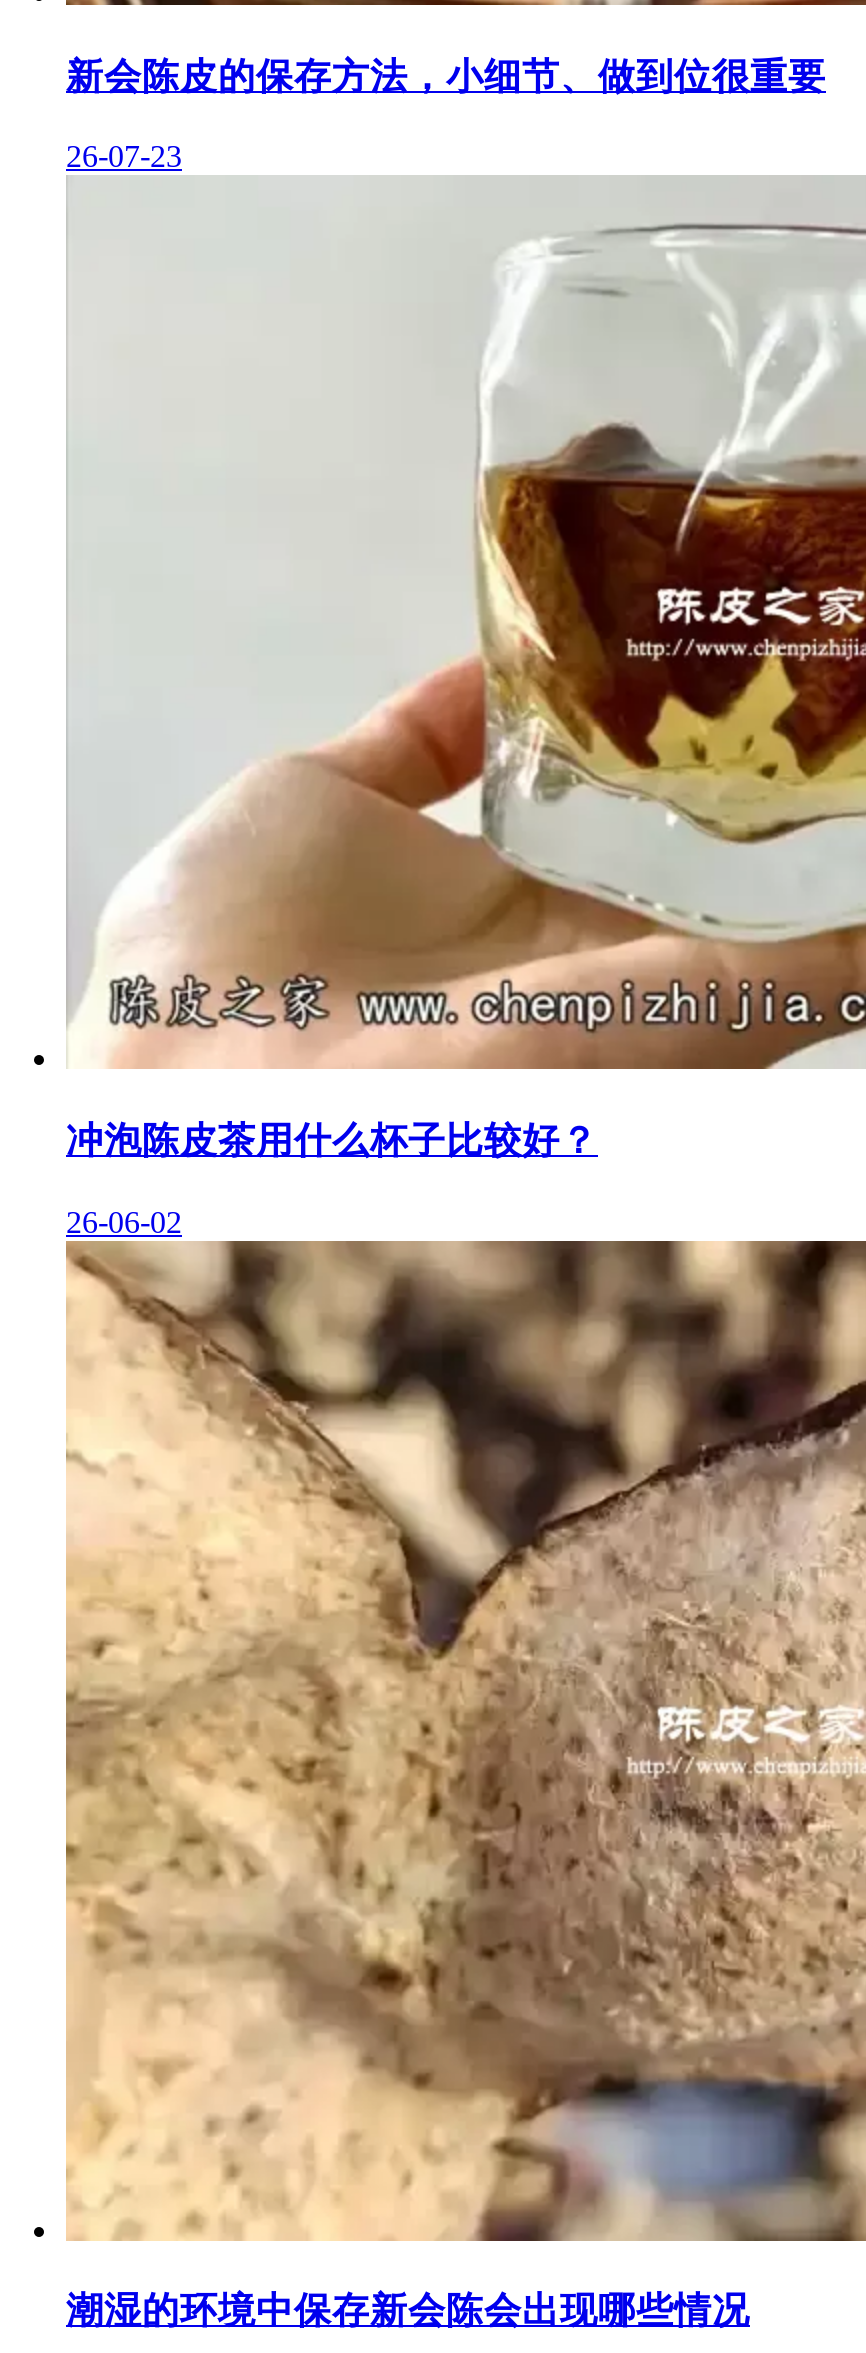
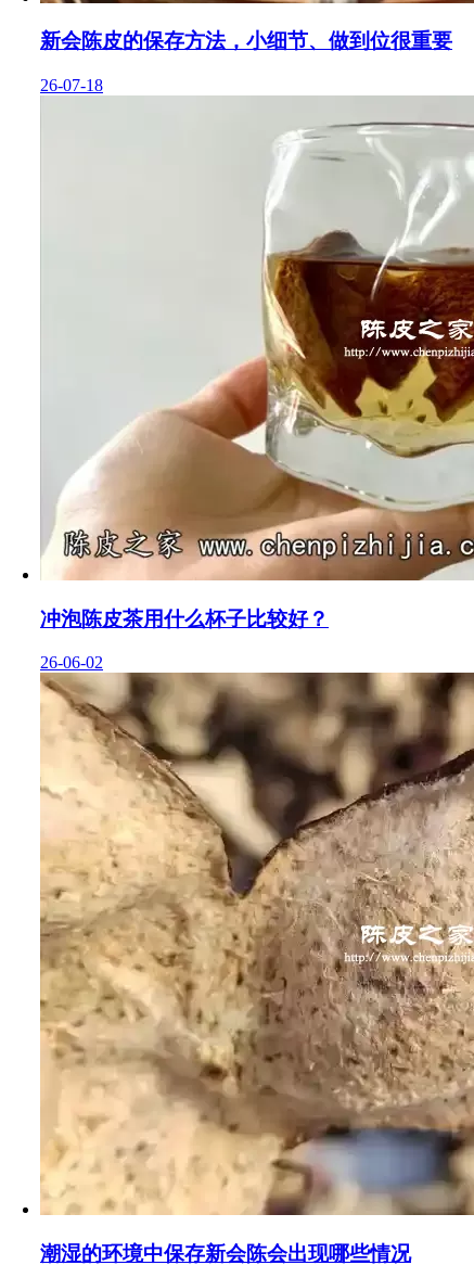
[66,140,182,174] 26-07-23 -> [40,76,103,94] 26-07-18

